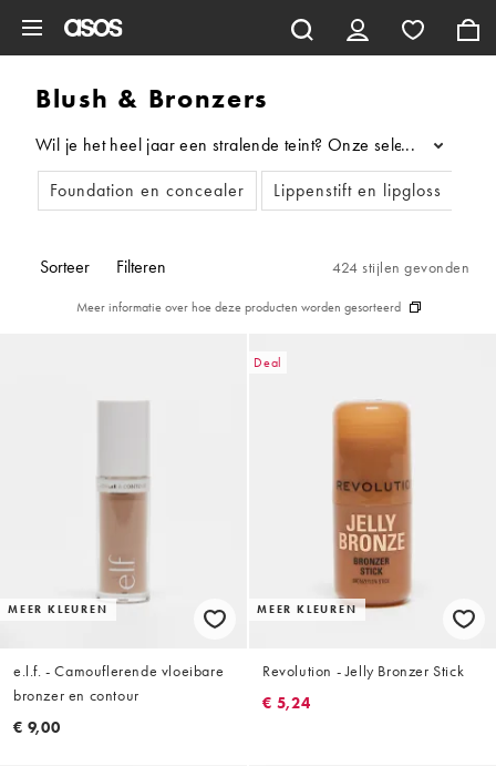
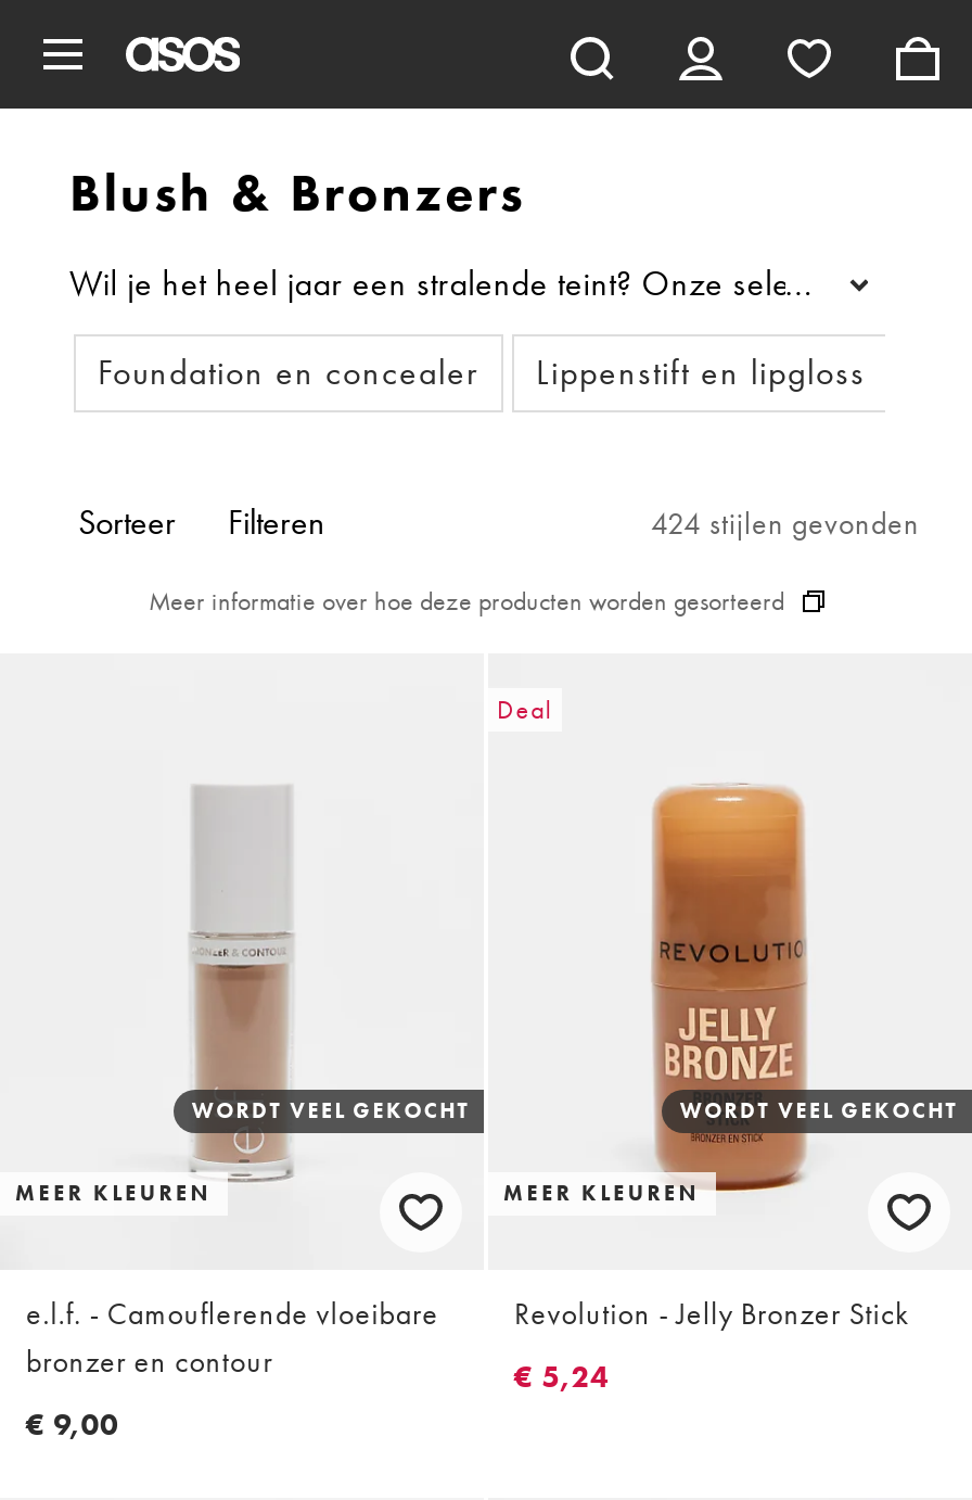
none -> [192,1095,471,1123] WORDT VEEL GEKOCHT
none -> [680,1095,959,1123] WORDT VEEL GEKOCHT

